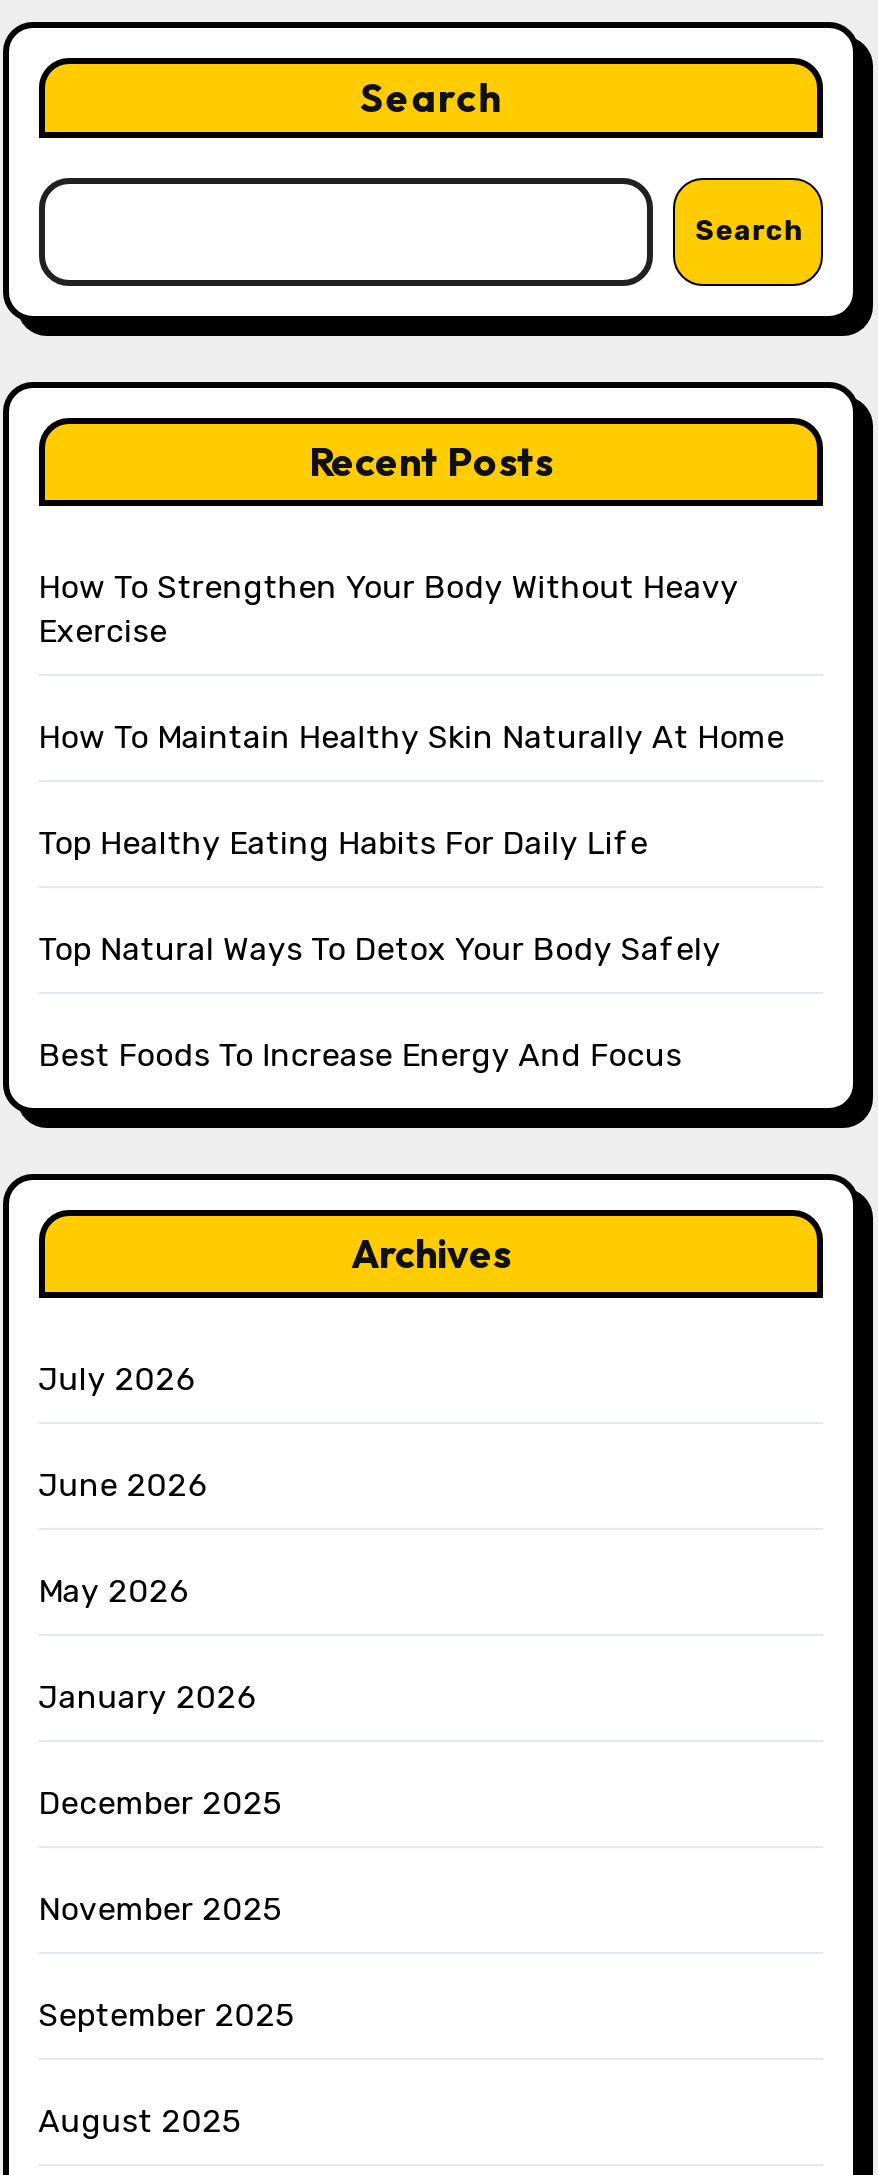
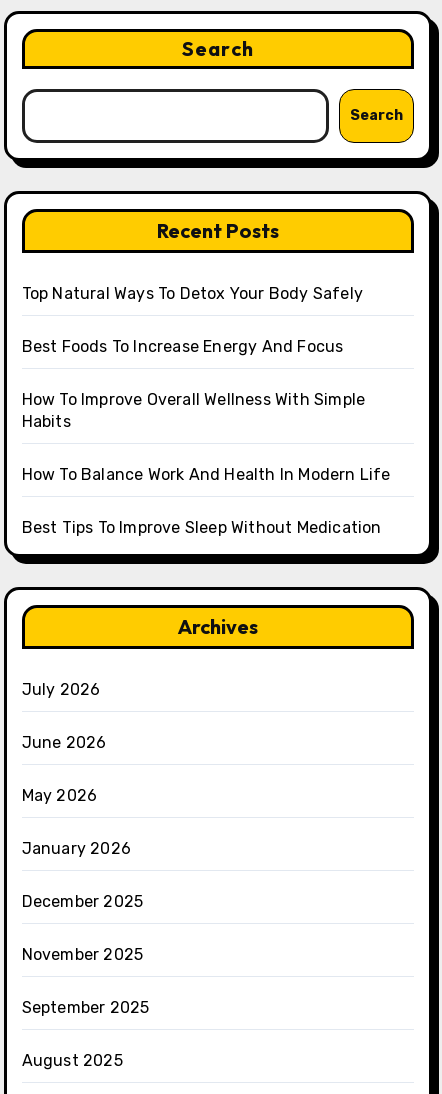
[38,568,785,862] How To Strengthen Your Body Without Heavy | Exercise | How To Maintain Healthy Skin Naturally At Home | Top Healthy Eating Habits For Daily Life -> none
moved [38,930,721,1074] -> [22,284,363,356]: Top Natural Ways To Detox Your Body Safely | Best Foods To Increase Energy And Focus
none -> [22,390,391,537] How To Improve Overall Wellness With Simple | Habits | How To Balance Work And Health In Modern Life | Best Tips To Improve Sleep Without Medication

